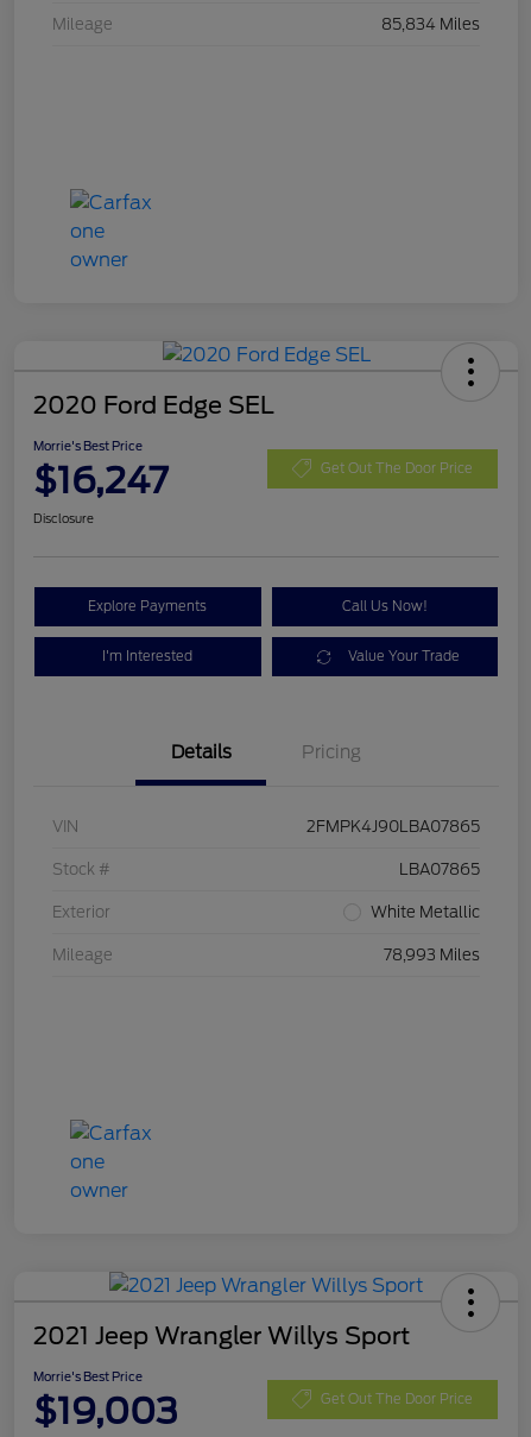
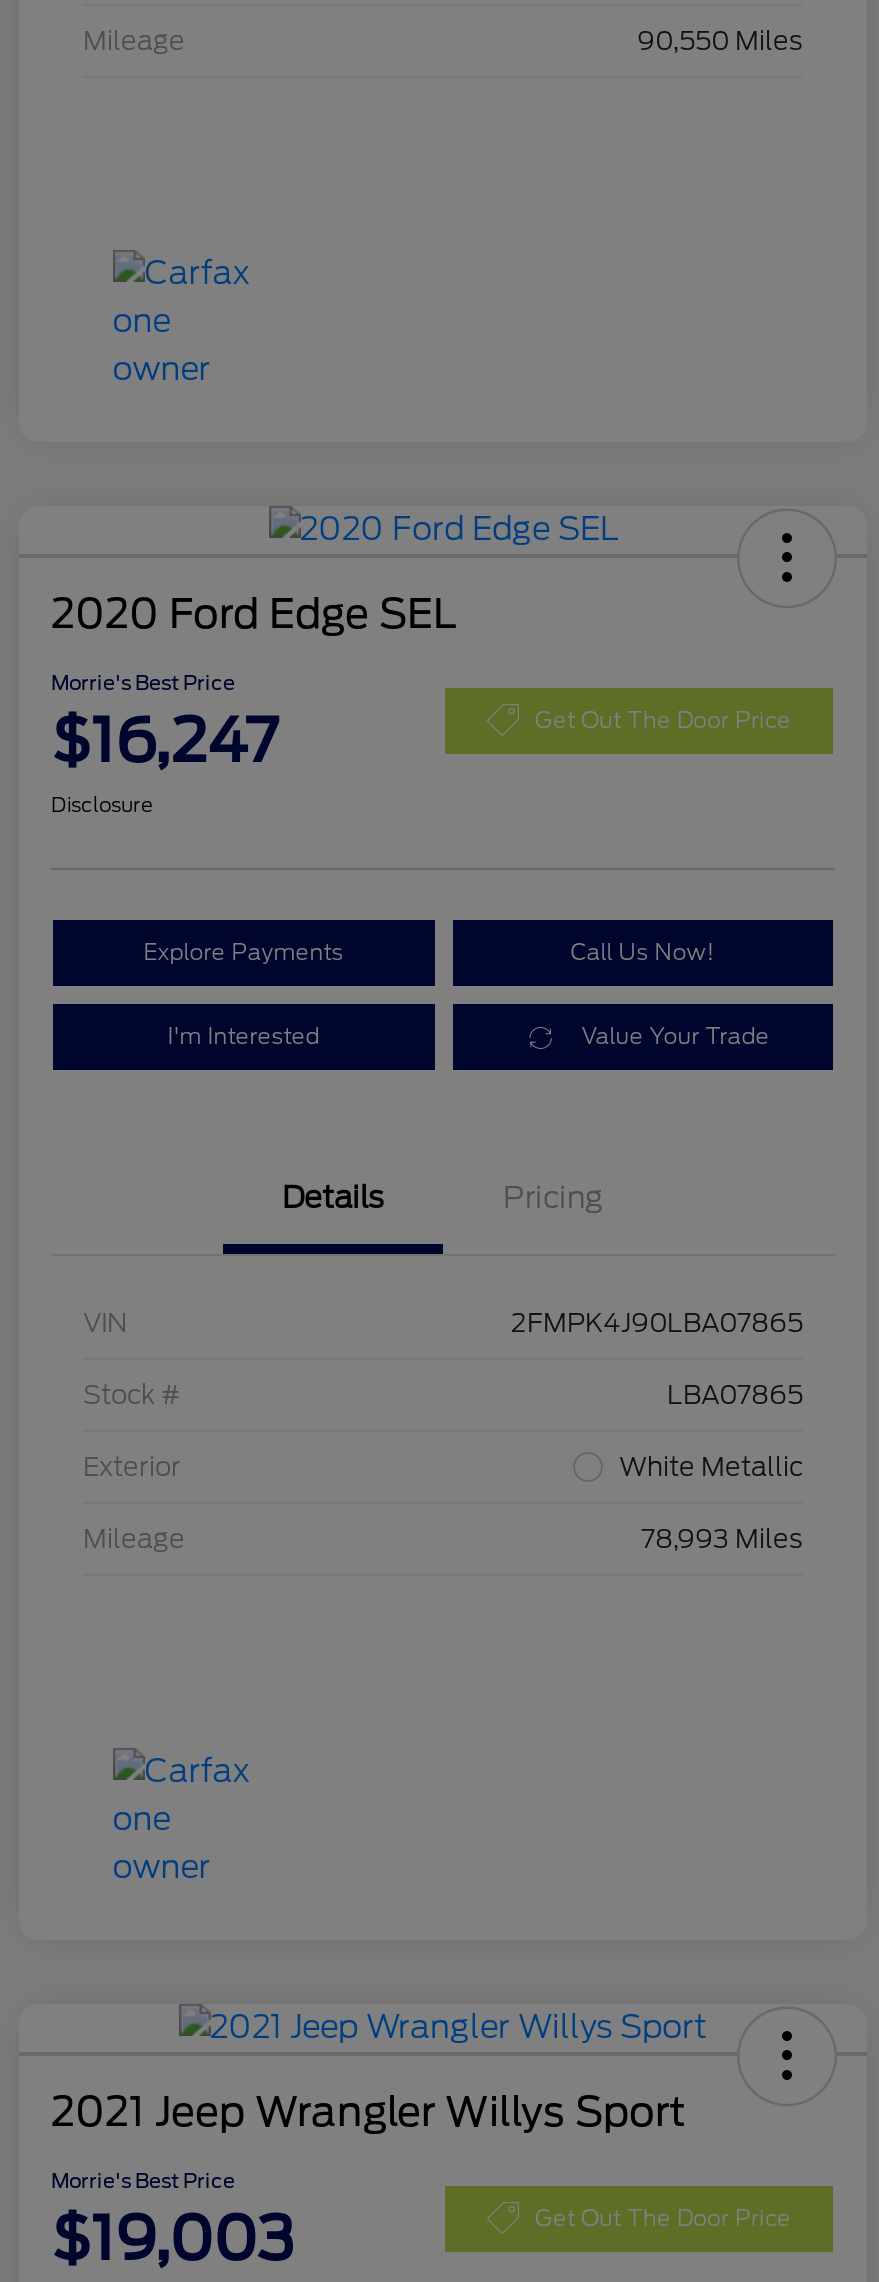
[381,16,480,34] 85,834 Miles -> [637,26,803,56] 90,550 Miles

